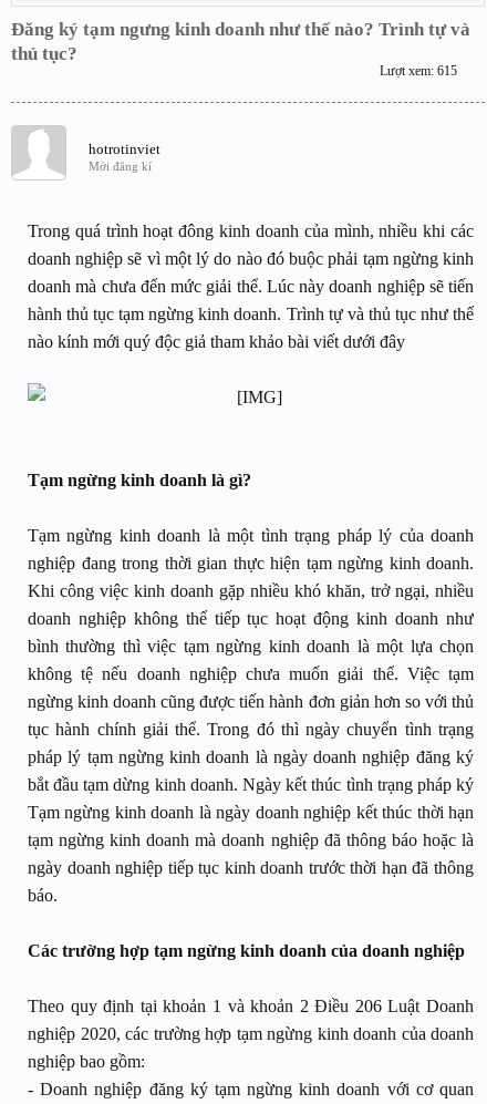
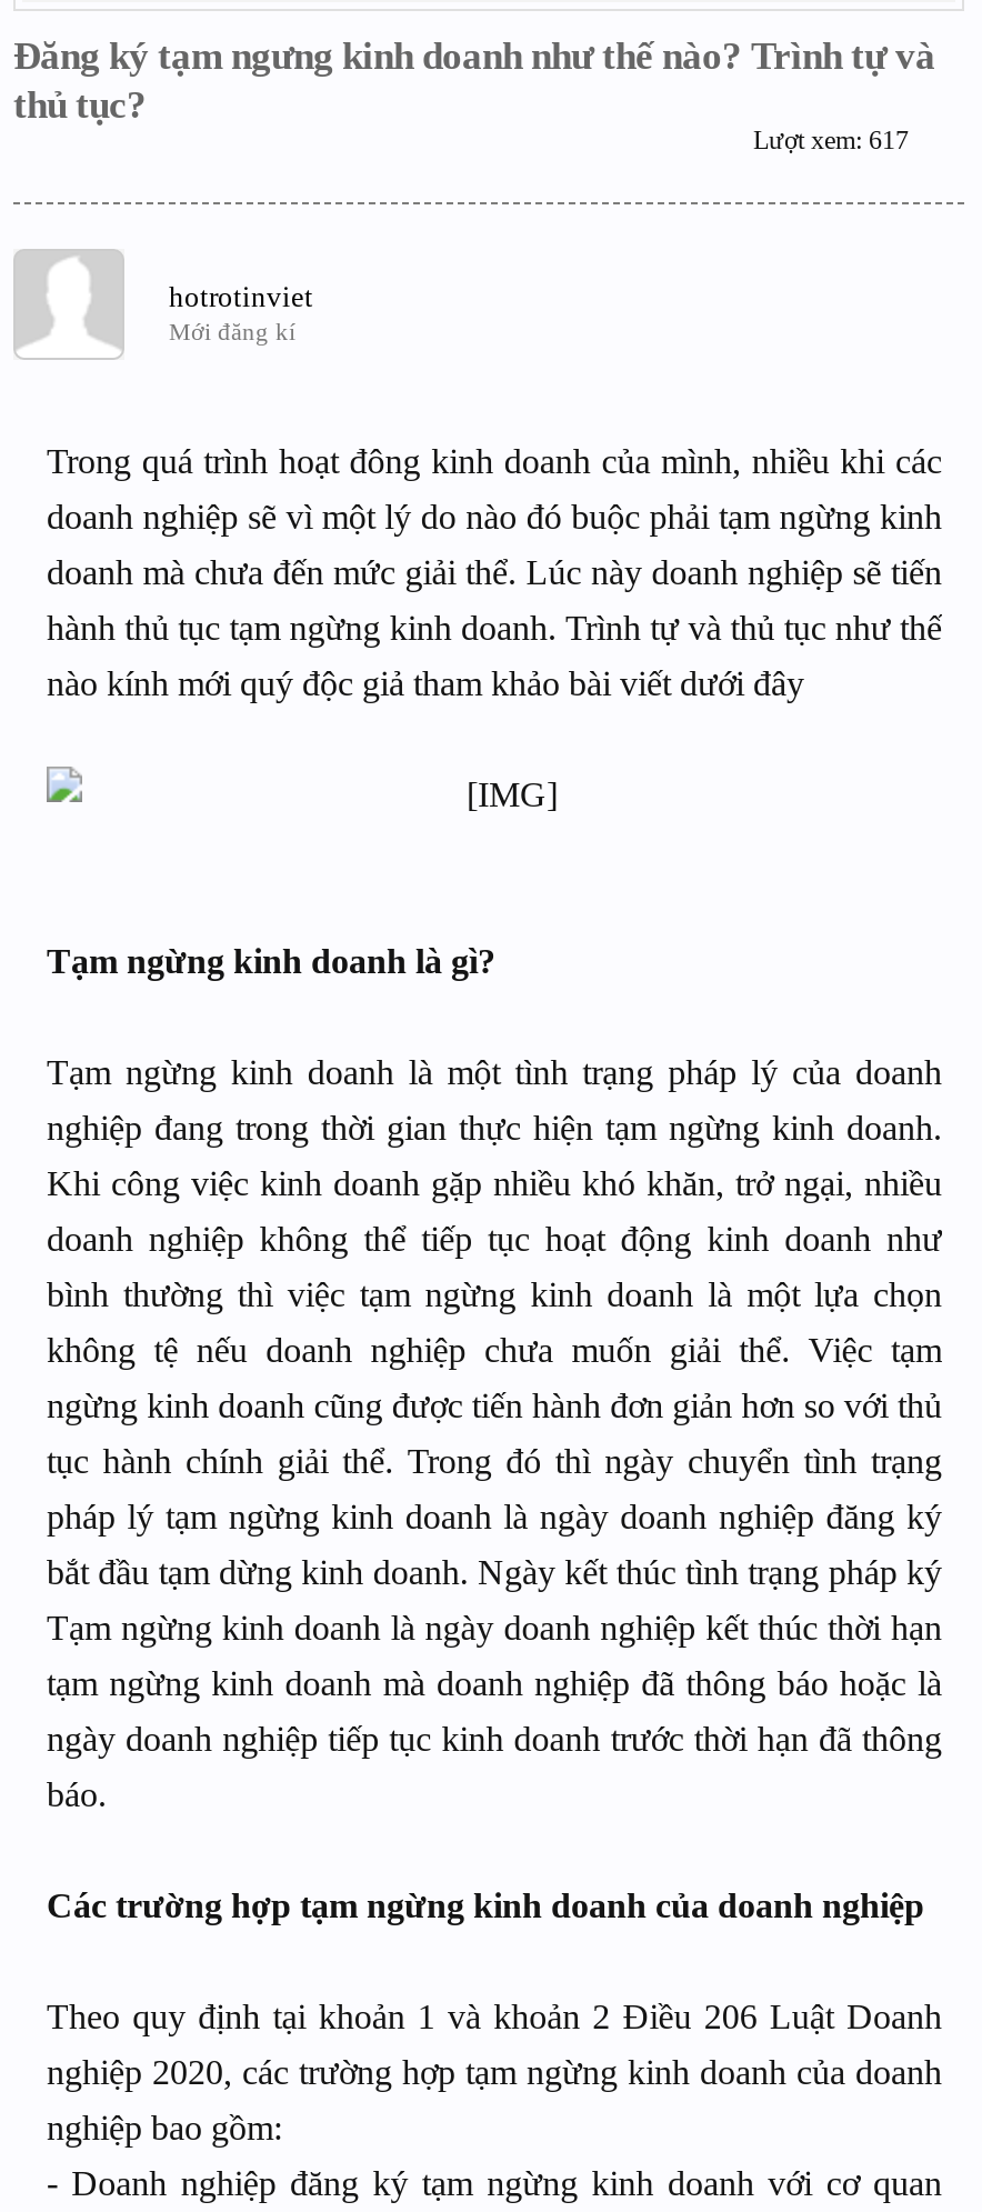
[380,63,457,79] Lượt xem: 615 -> [753,124,909,156] Lượt xem: 617

